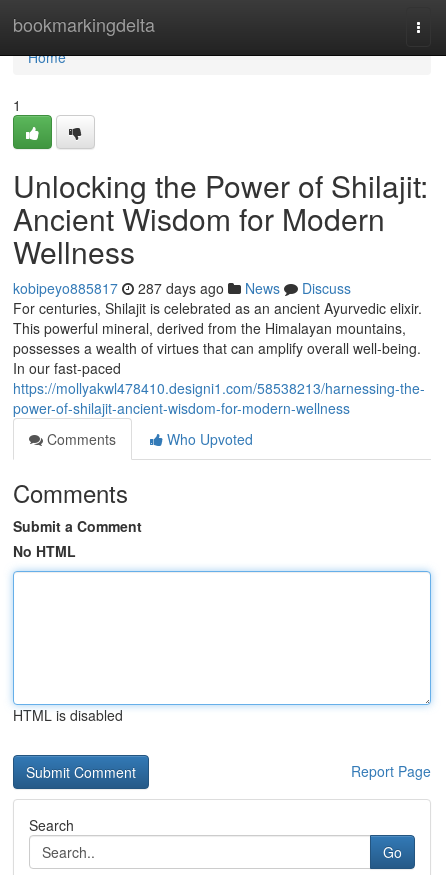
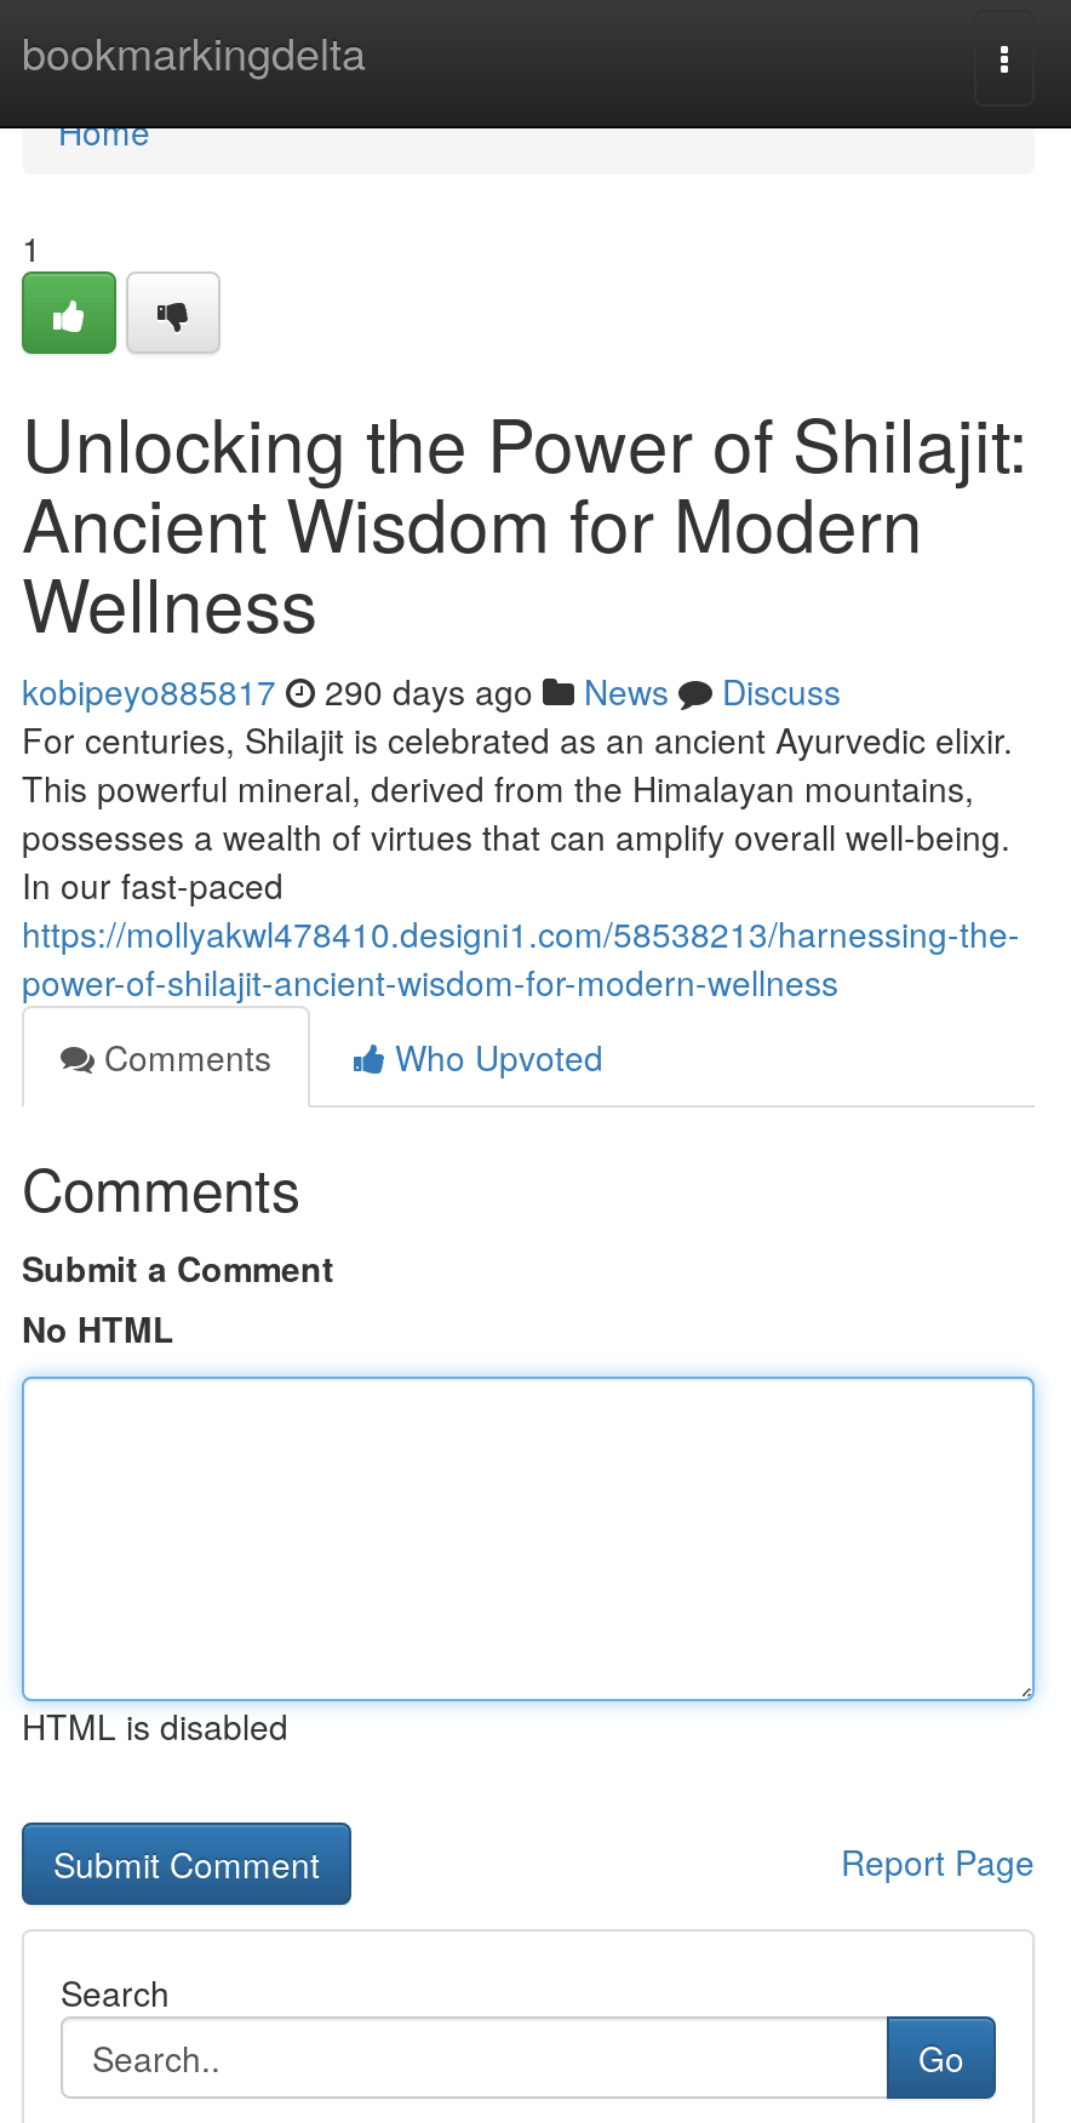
[13,278,351,298] kobipeyo885817 287 days ago News Discuss -> [22,666,841,715] kobipeyo885817 290 days ago News Discuss

